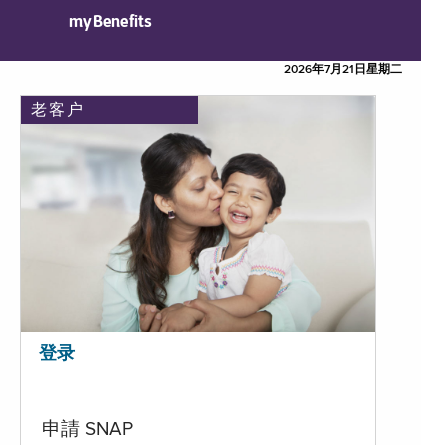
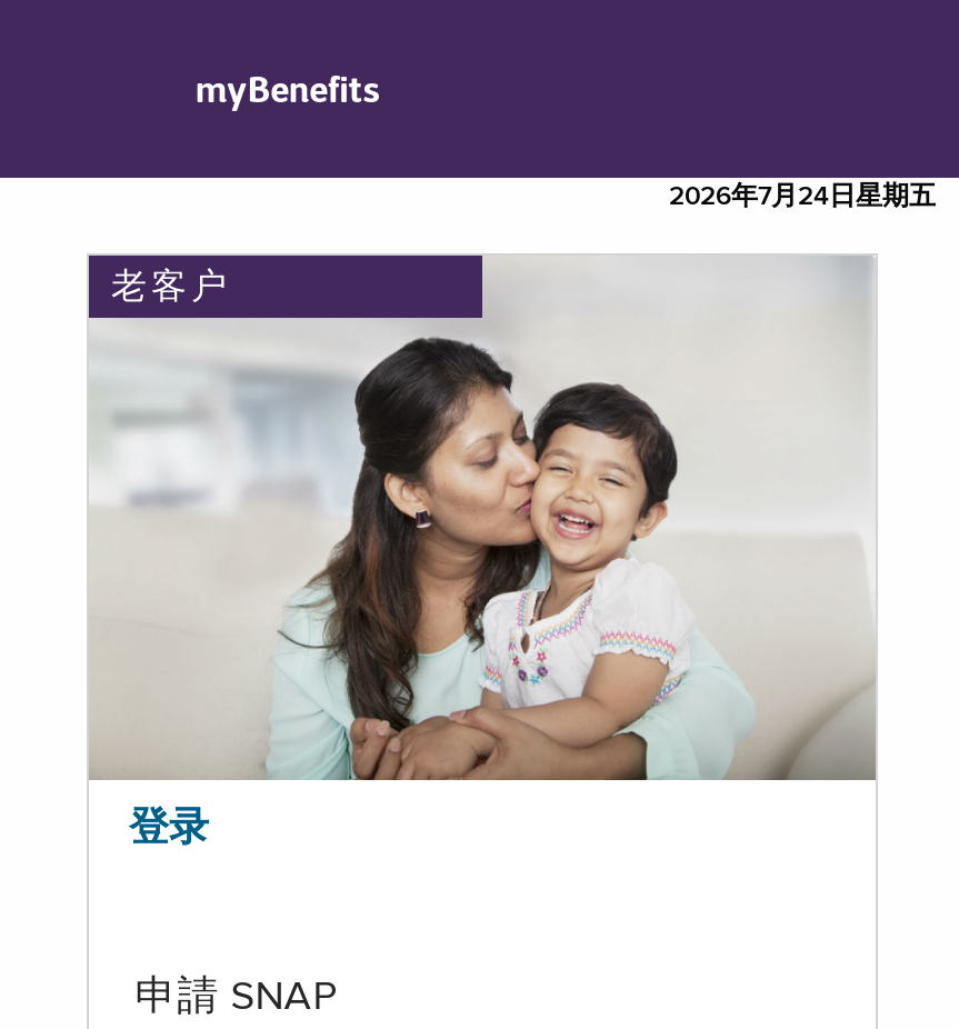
[284,64,402,76] 2026年7月21日星期二 -> [669,185,936,211] 2026年7月24日星期五

